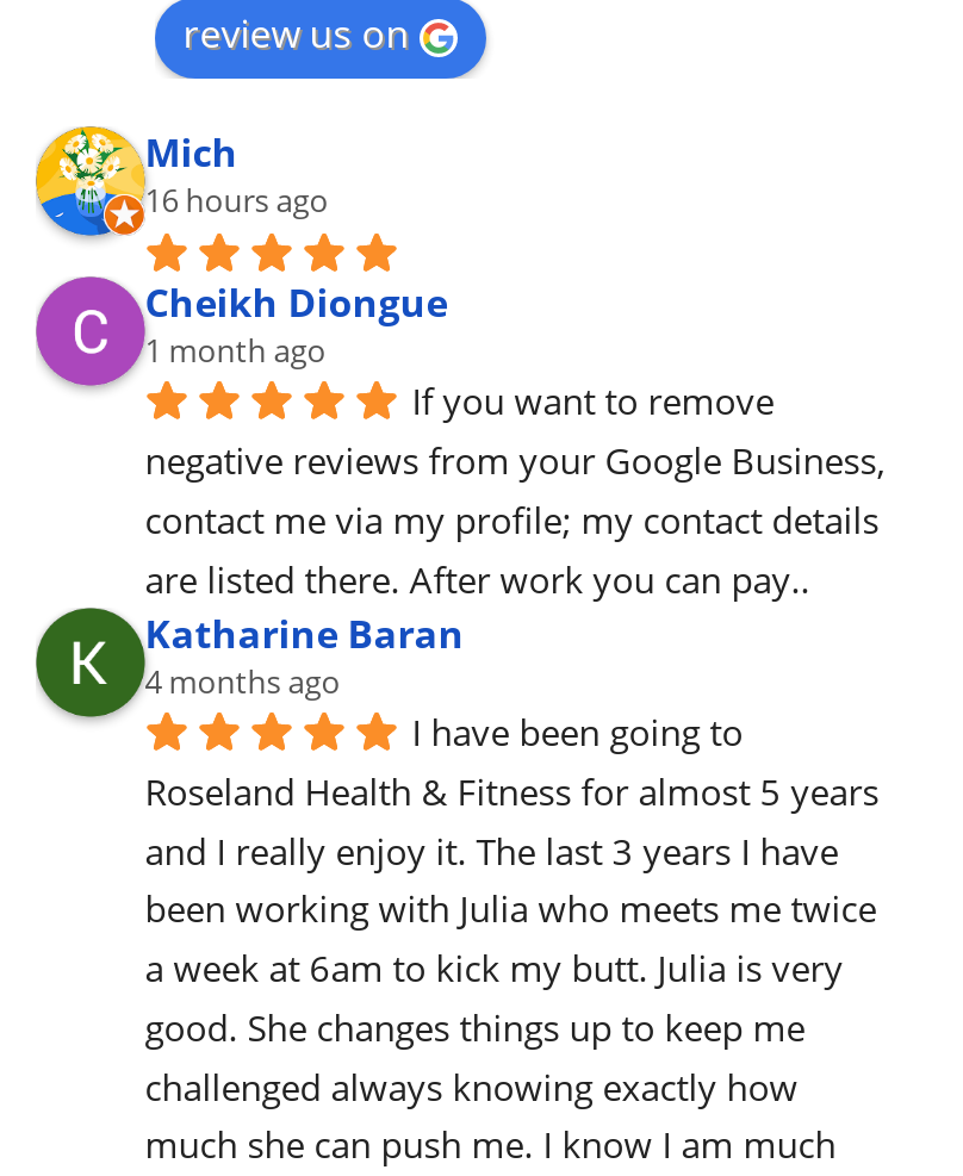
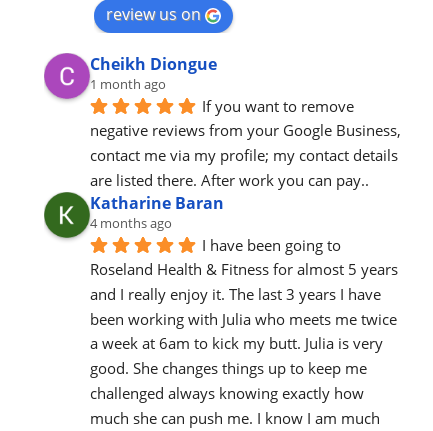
[33,124,328,238] [image] | Mich | 16 hours ago -> none

